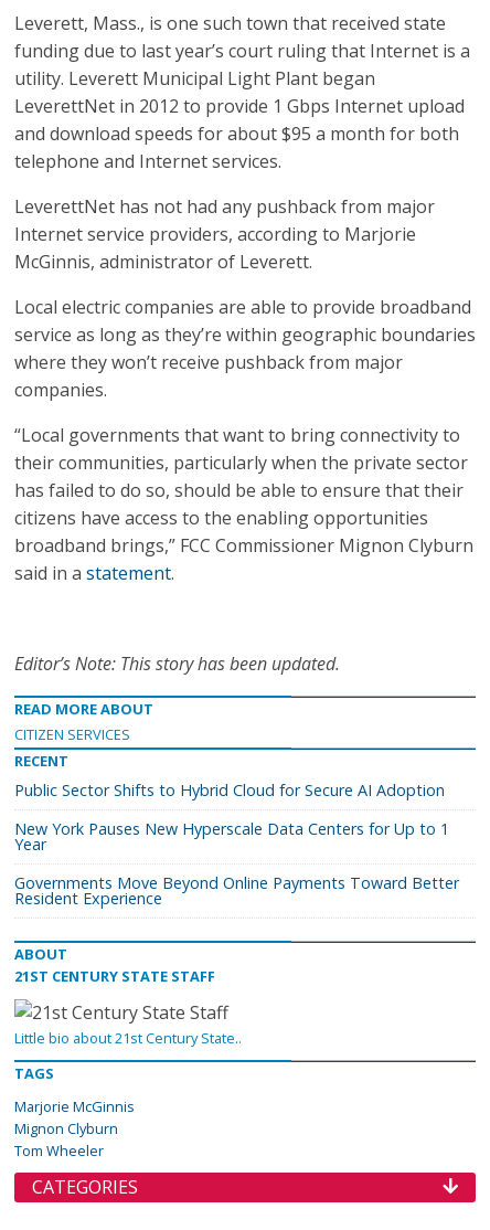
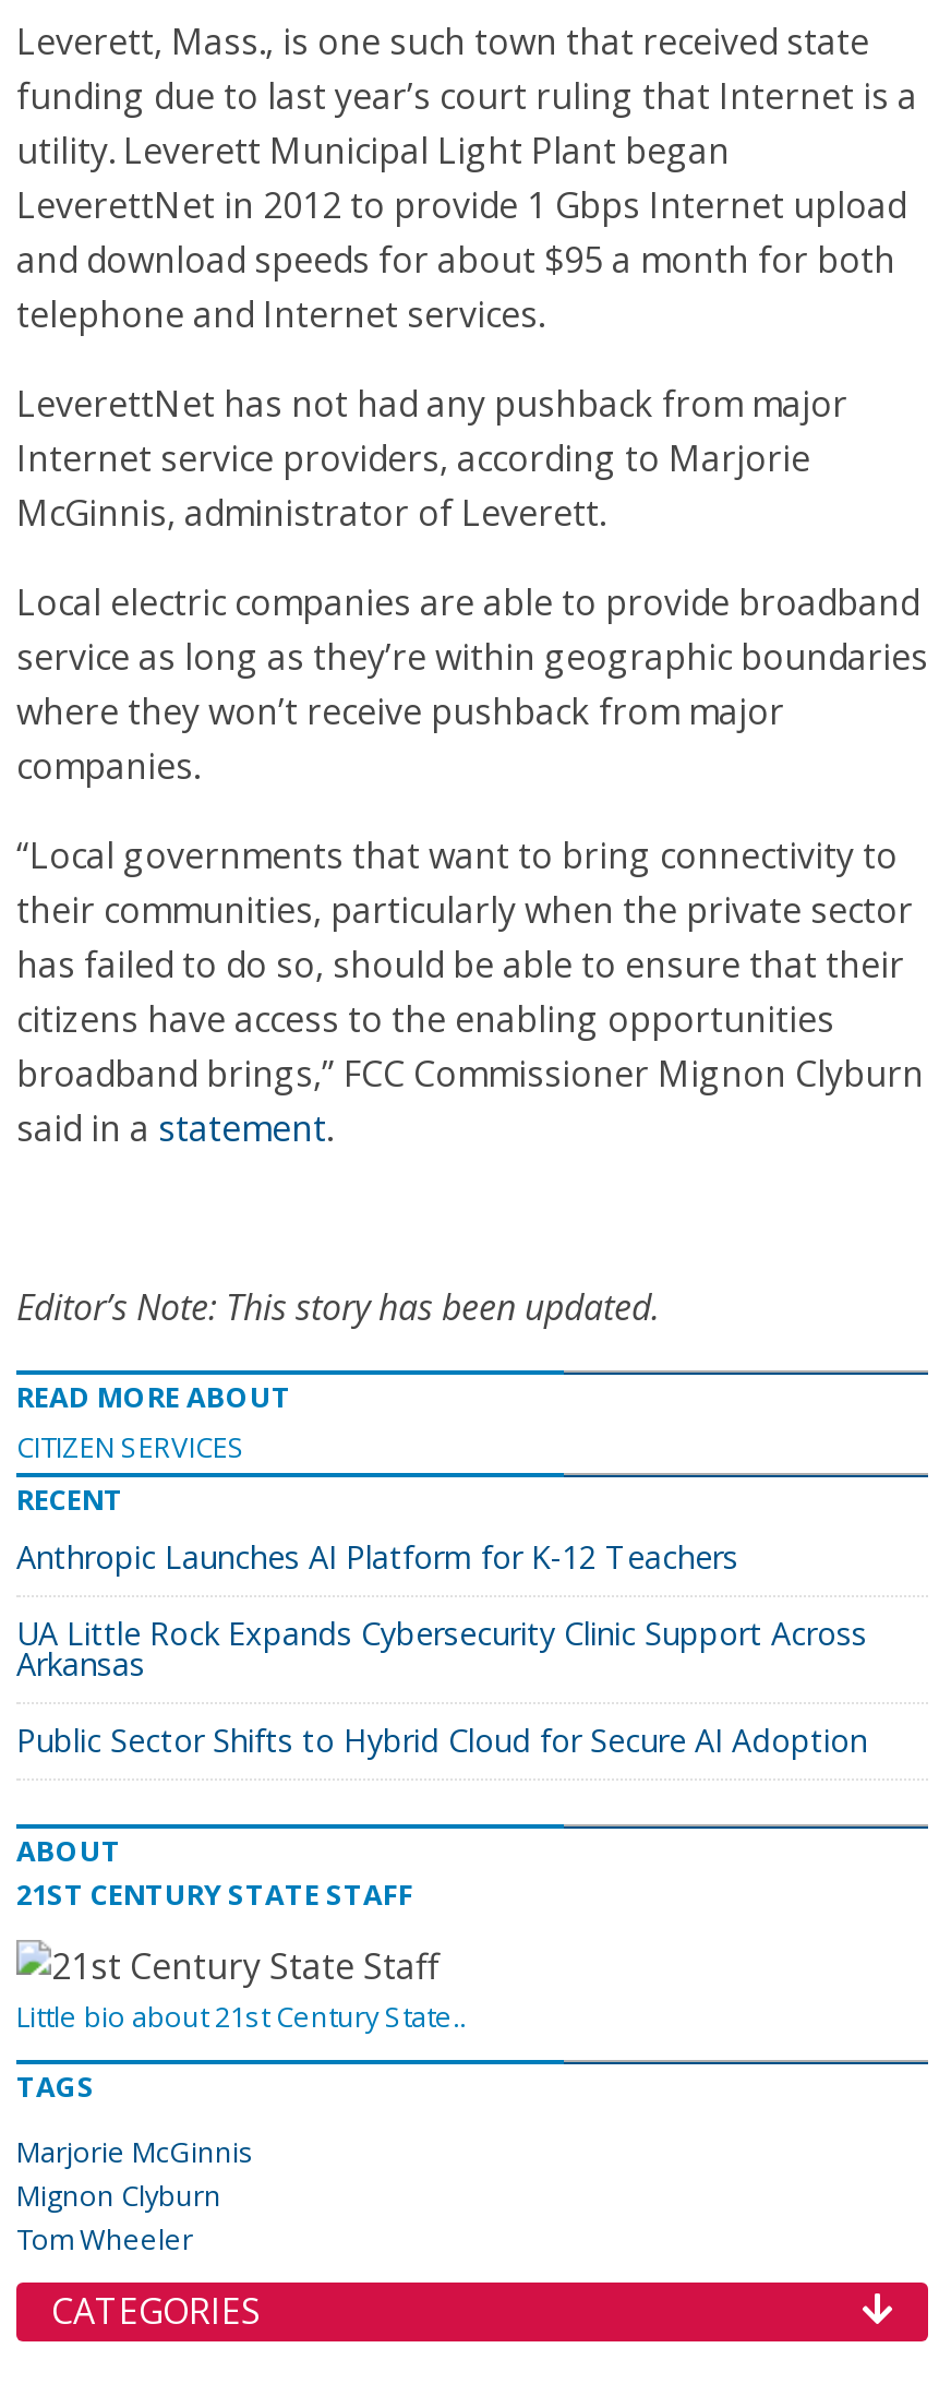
none -> [16,1536,867,1685] Anthropic Launches AI Platform for K-12 Teachers | UA Little Rock Expands Cybersecurity Clinic Support Across | Arkansas
moved [14,780,445,800] -> [16,1720,867,1761]: Public Sector Shifts to Hybrid Cloud for Secure AI Adoption
[14,818,459,909] New York Pauses New Hyperscale Data Centers for Up to 1 | Year | Governments Move Beyond Online Payments Toward Better | Resident Experience -> none

